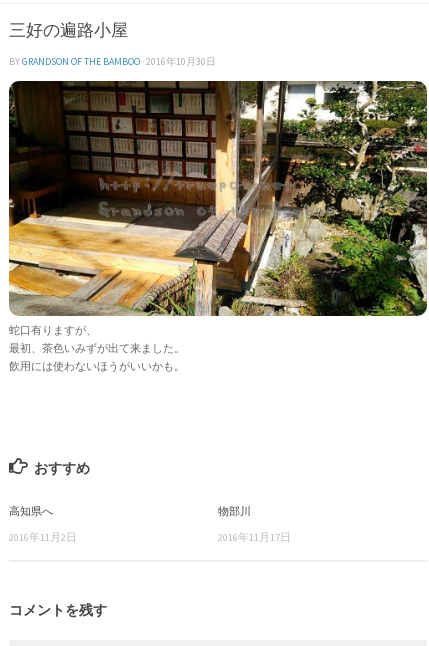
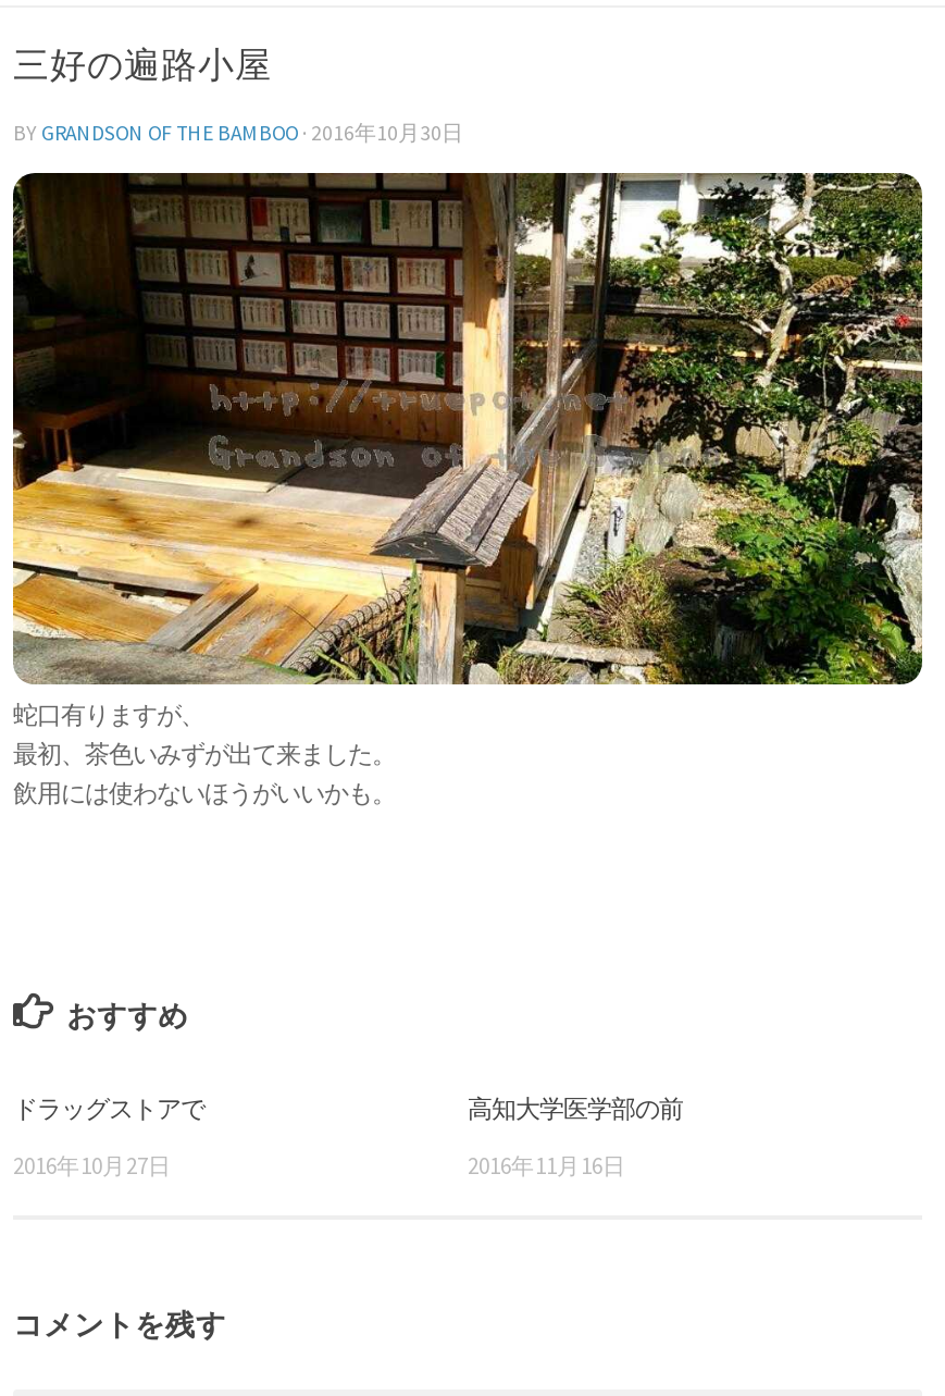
[9,504,53,518] 高知県へ -> [13,1094,204,1124] ドラッグストアで
[218,504,251,518] 物部川 -> [468,1094,683,1124] 高知大学医学部の前
[9,531,77,544] 2016年11月2日 -> [13,1152,172,1181] 2016年10月27日
[218,531,291,544] 2016年11月17日 -> [468,1152,626,1181] 2016年11月16日

